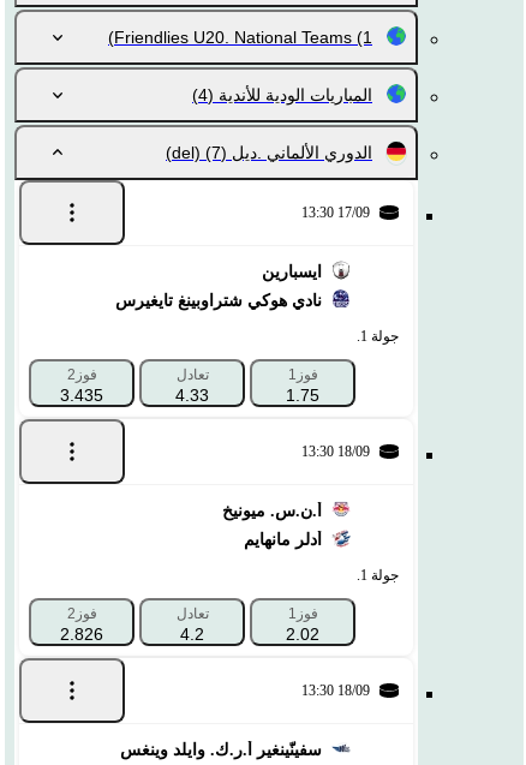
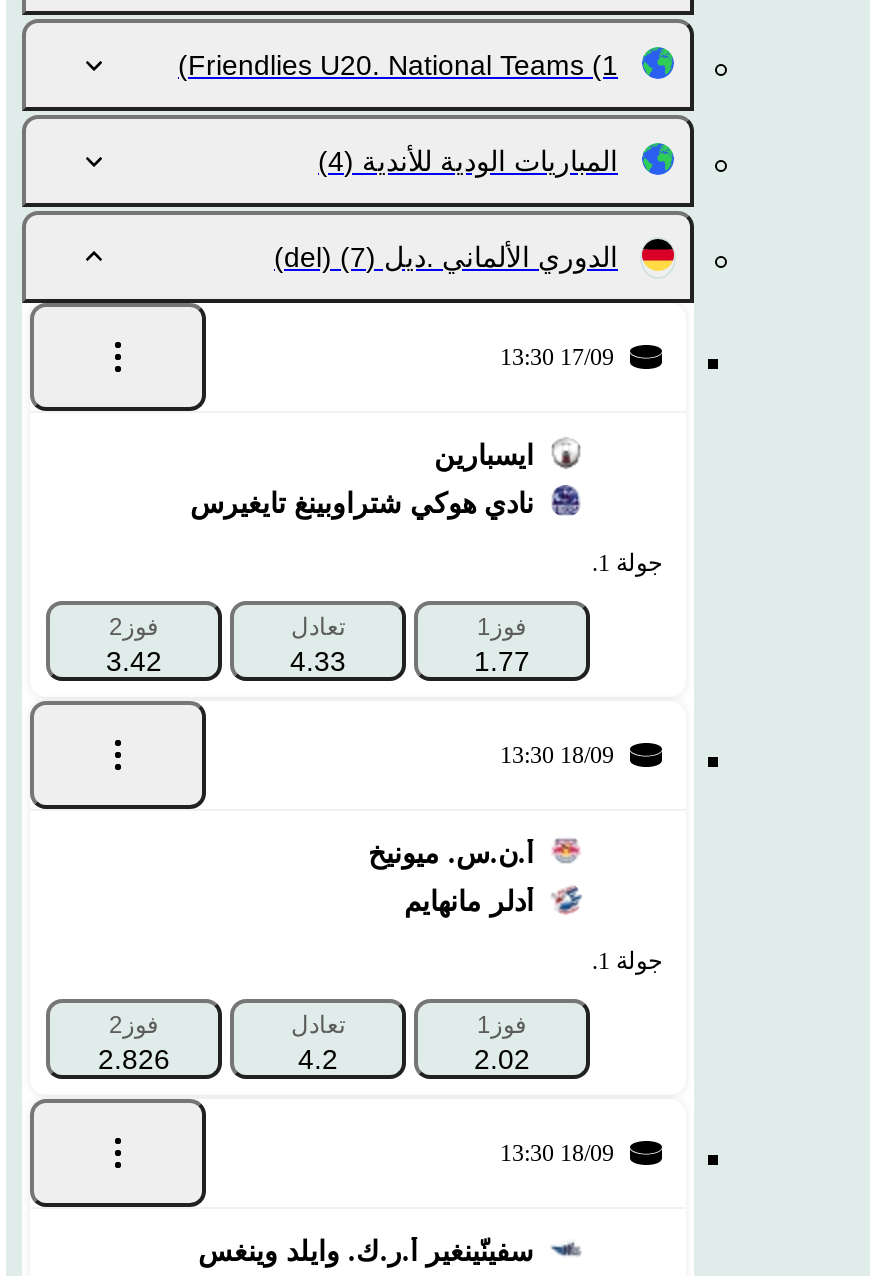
[60,386,103,405] 3.435 -> [106,645,162,677] 3.42
[286,386,319,405] 1.75 -> [474,645,530,677] 1.77

